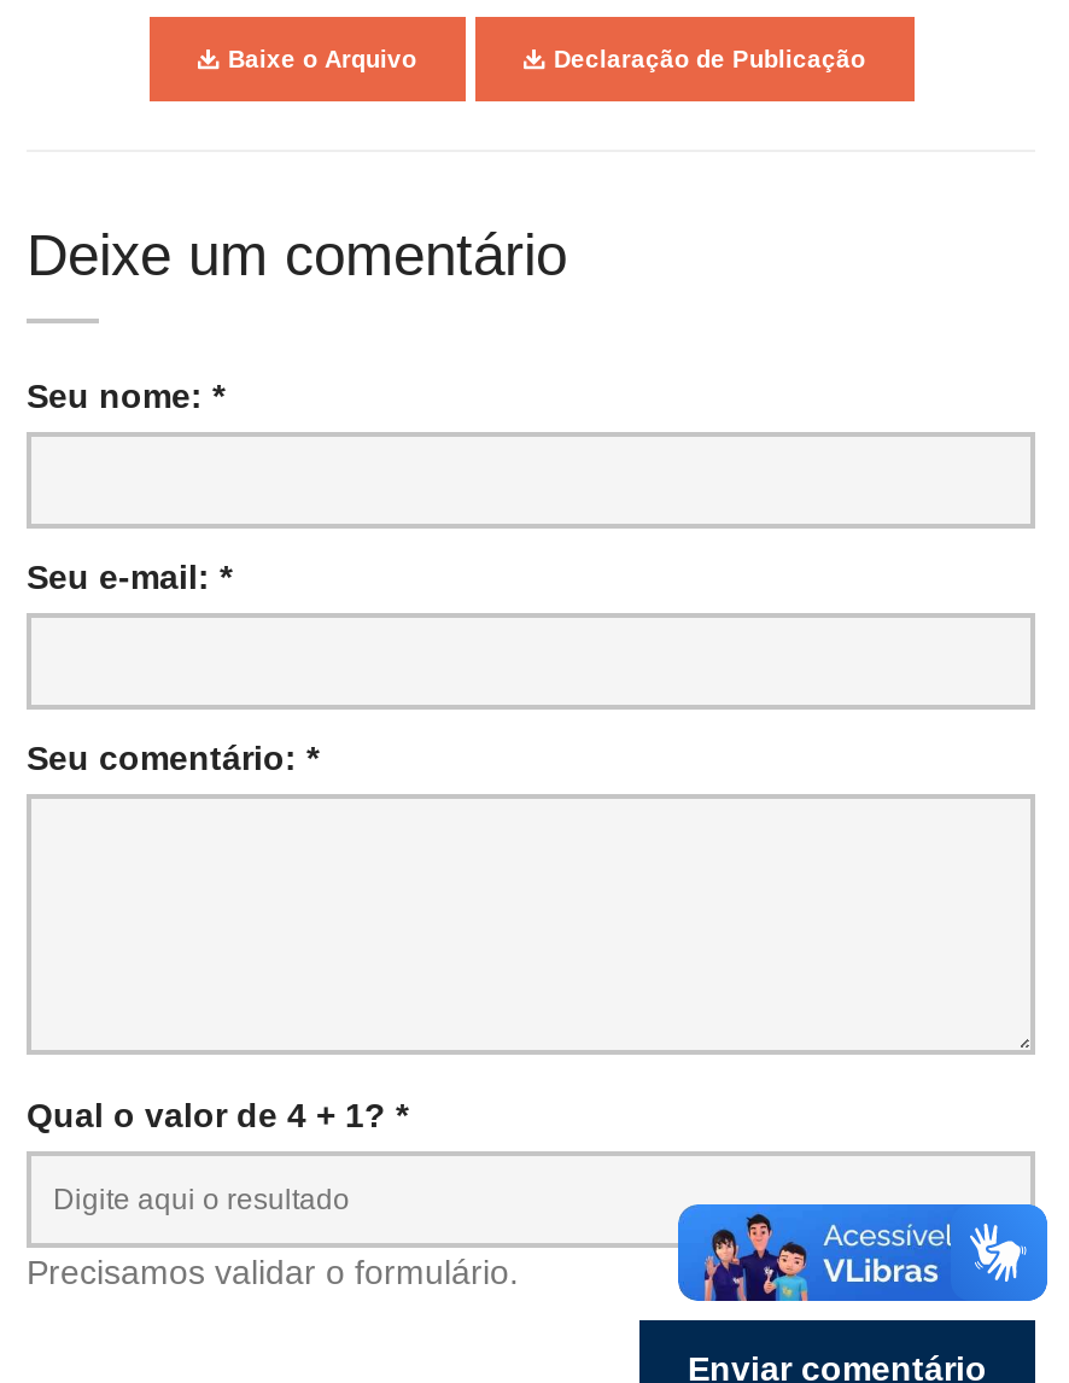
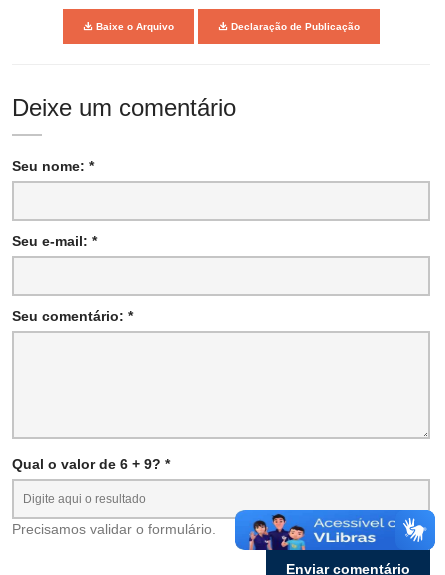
[27,1095,408,1133] Qual o valor de 4 + 1? * -> [12,456,170,472] Qual o valor de 6 + 9? *
[565,1202,1050,1323] [image] -> [234,501,436,551] [image]

